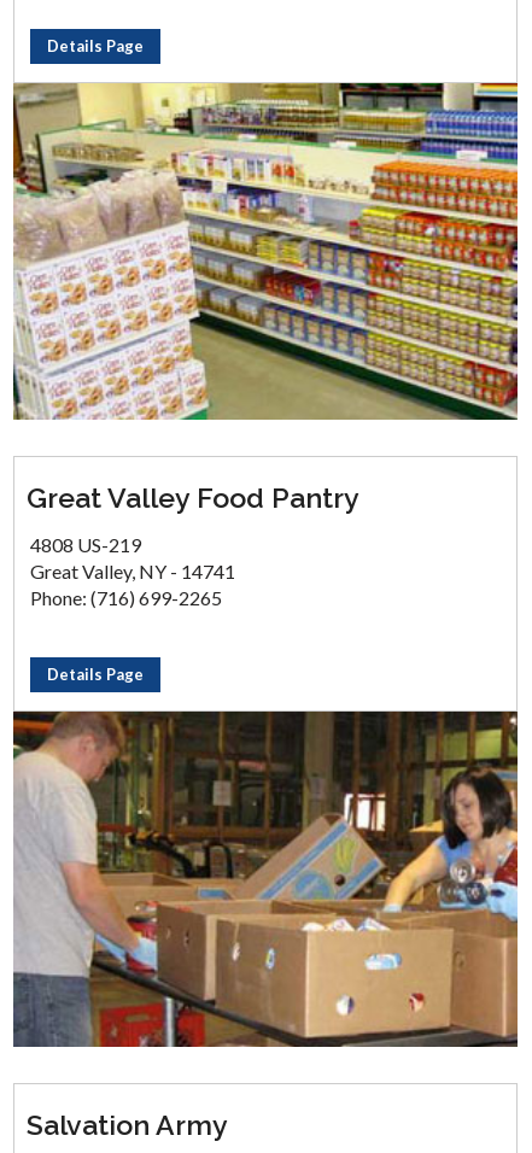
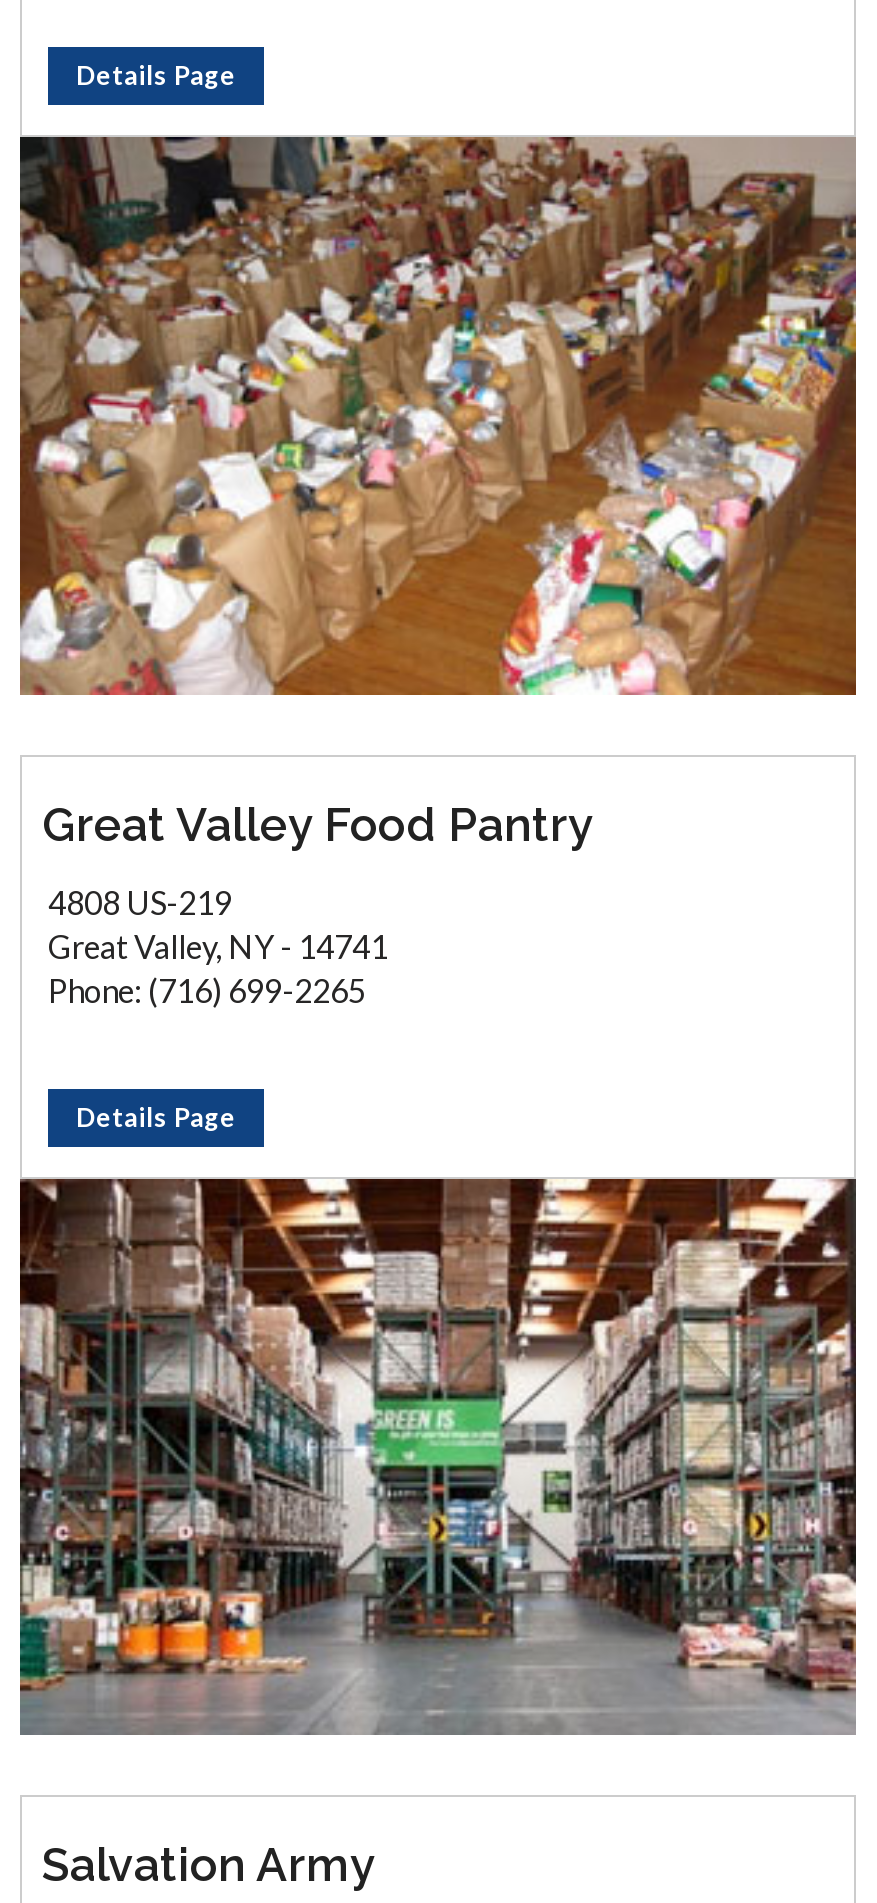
[12,82,519,421] [image] -> [18,135,858,697] [image]
[12,710,519,1048] [image] -> [18,1177,858,1737] [image]

